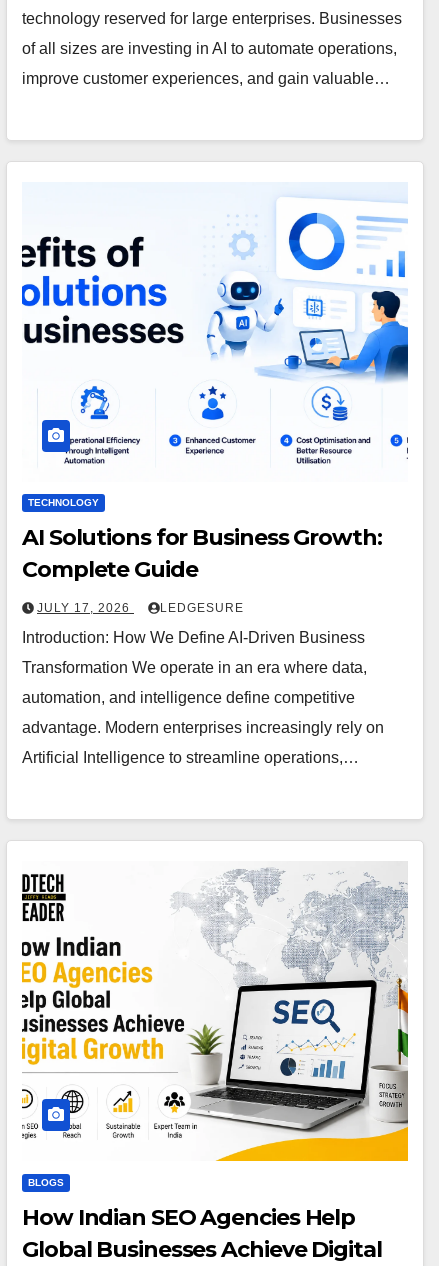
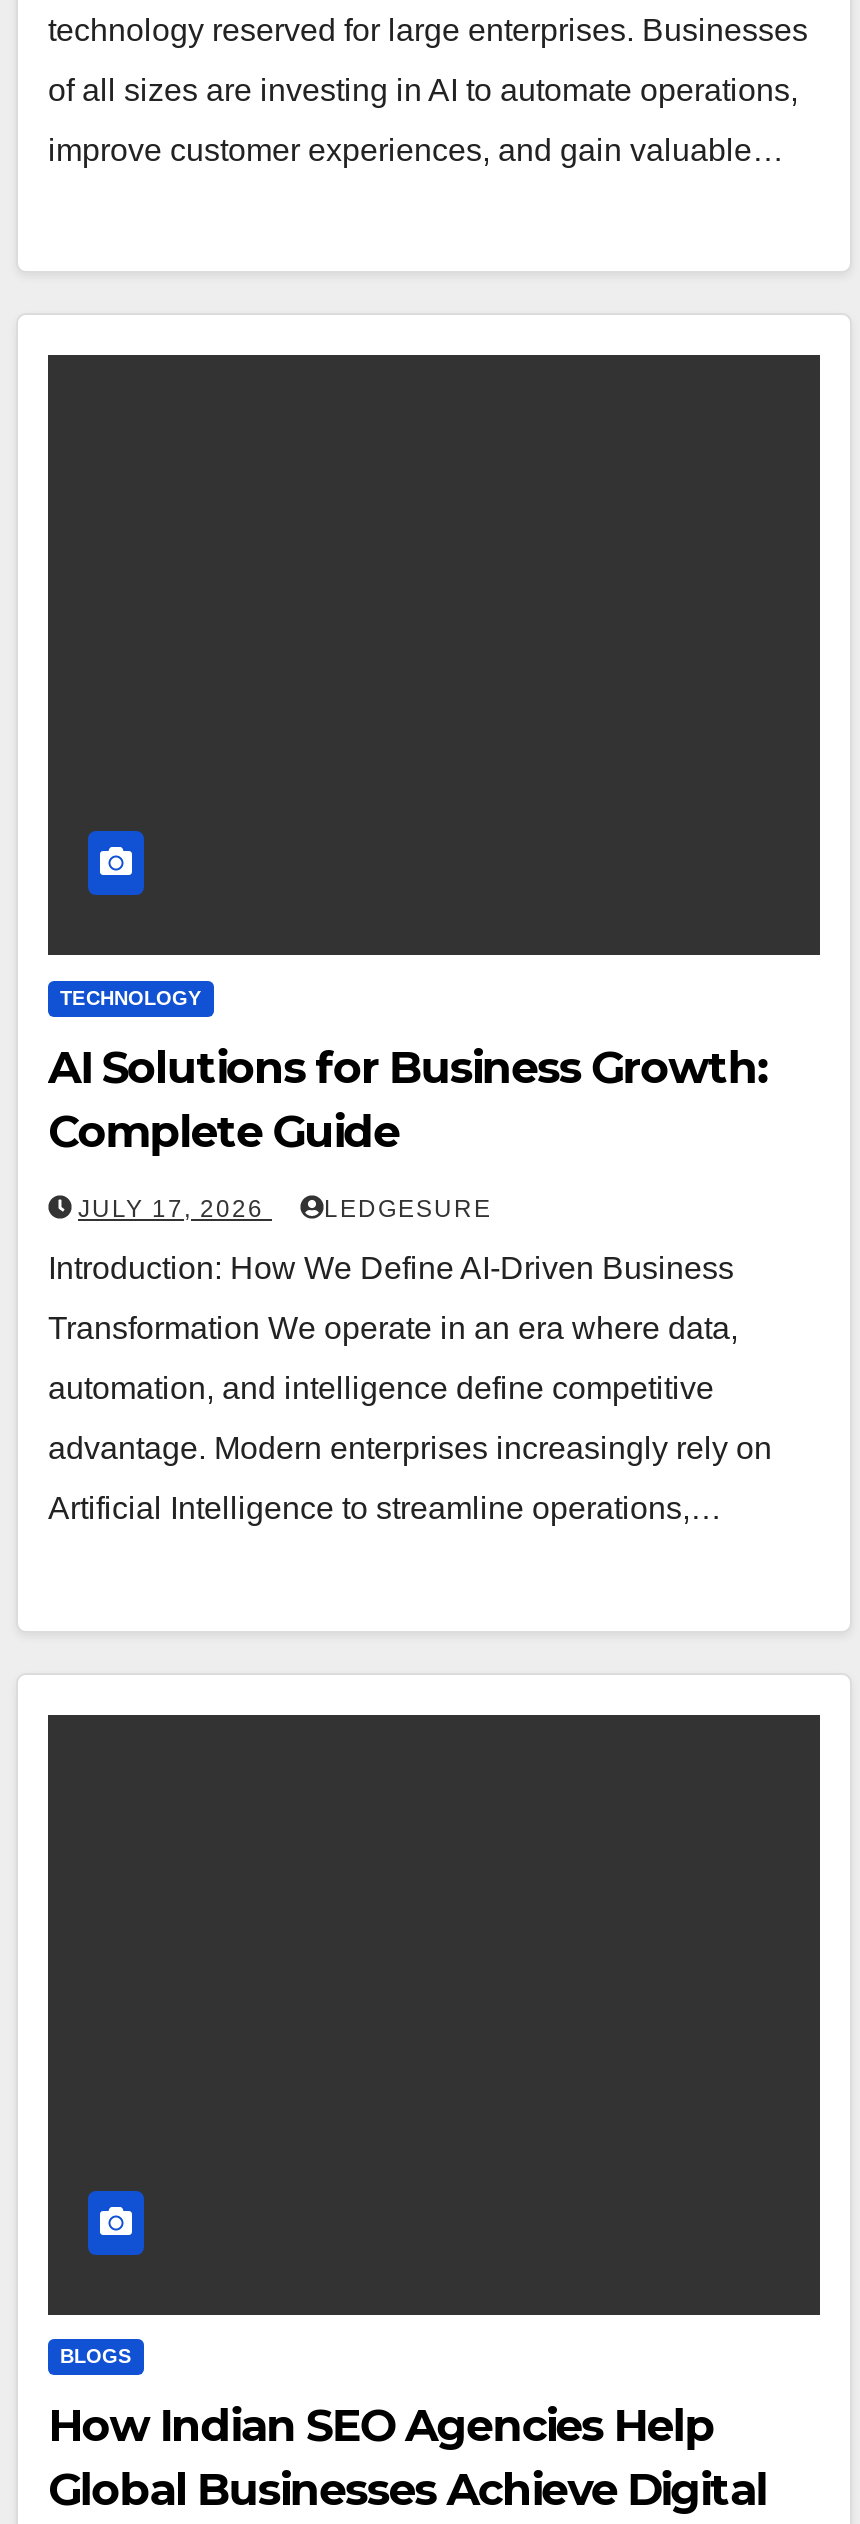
[21,181,409,482] [image] -> none
[21,861,409,1162] [image] -> none

